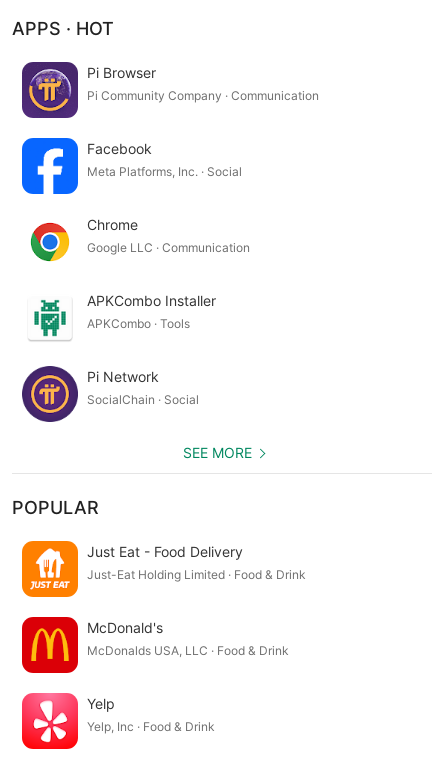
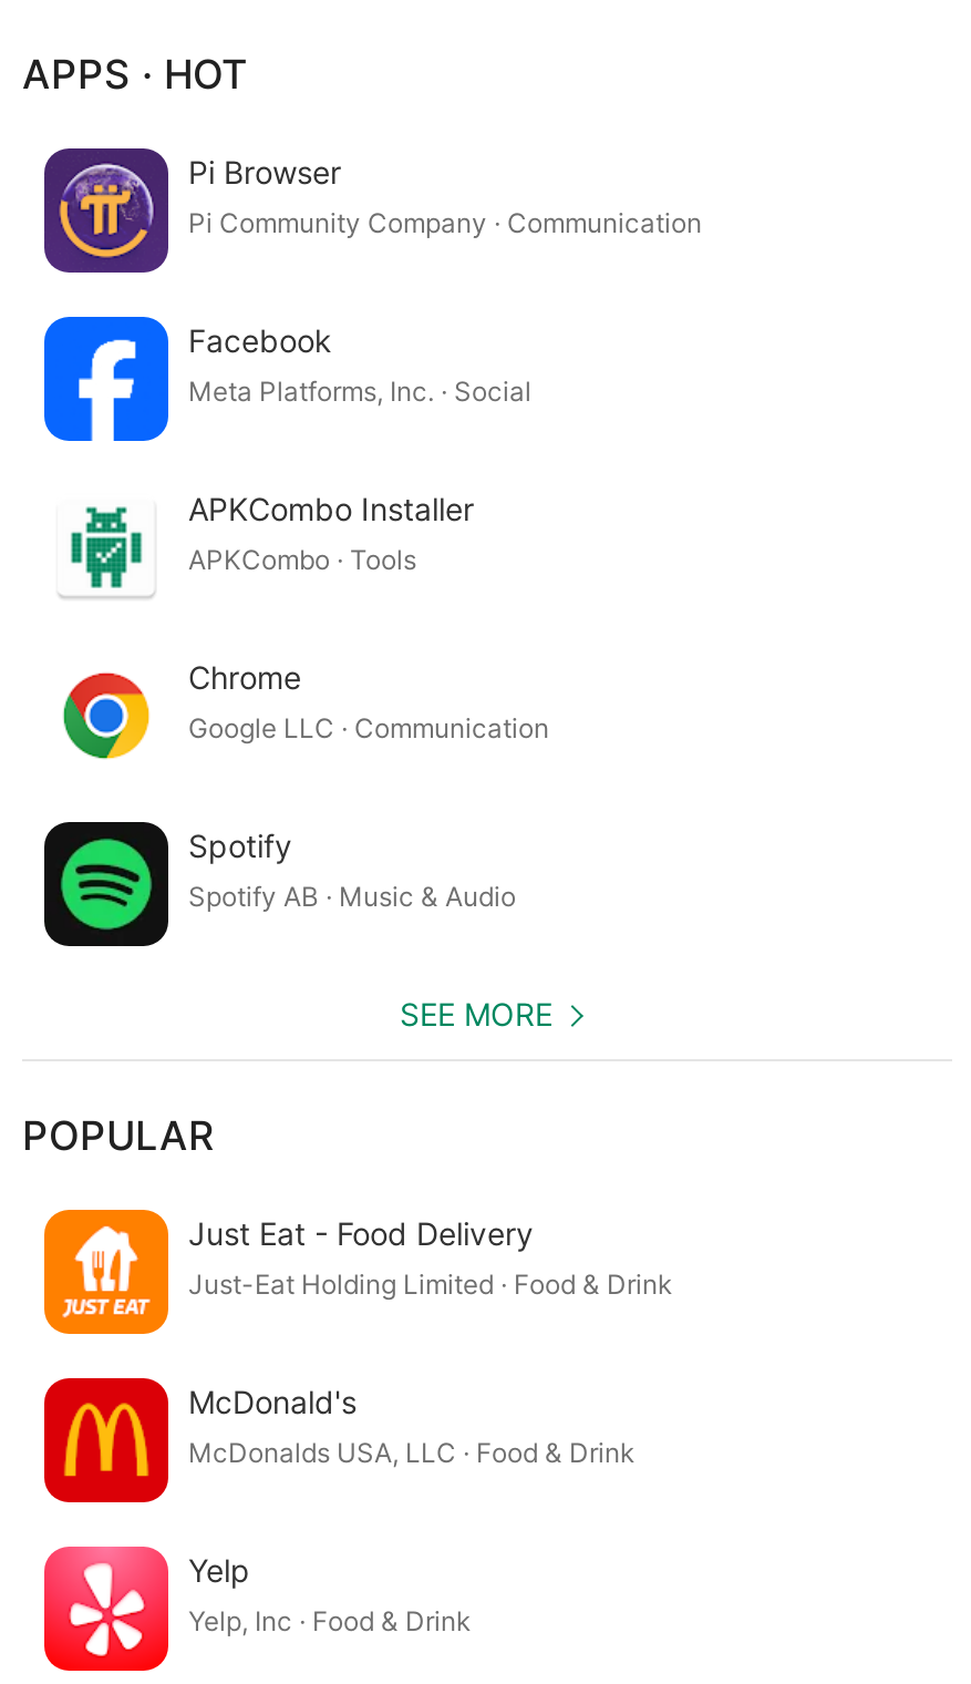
moved [30,215,250,262] -> [62,657,549,760]: [image] | Chrome | Google LLC · Communication
moved [31,291,216,337] -> [64,489,474,589]: [image] | APKCombo Installer | APKCombo · Tools
[21,365,199,423] [image] | Pi Network | SocialChain · Social -> [42,820,516,948] [image] | Spotify | Spotify AB · Music & Audio

